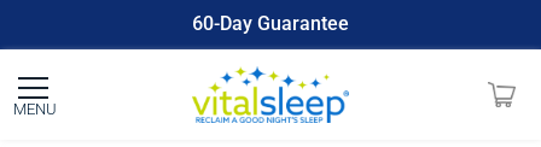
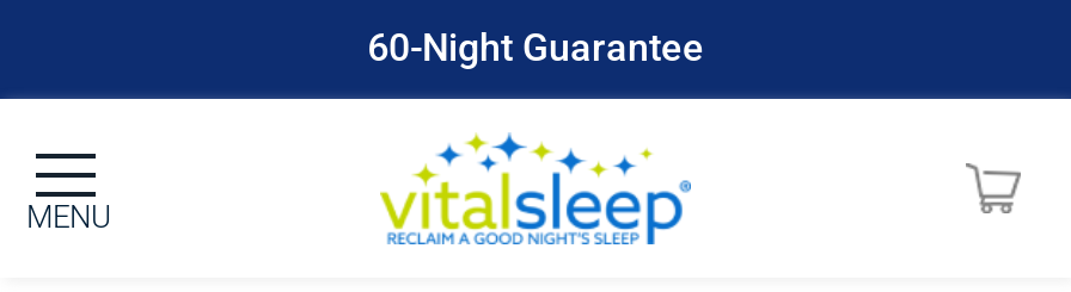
[192,12,349,35] 60-Day Guarantee -> [367,25,704,70] 60-Night Guarantee

